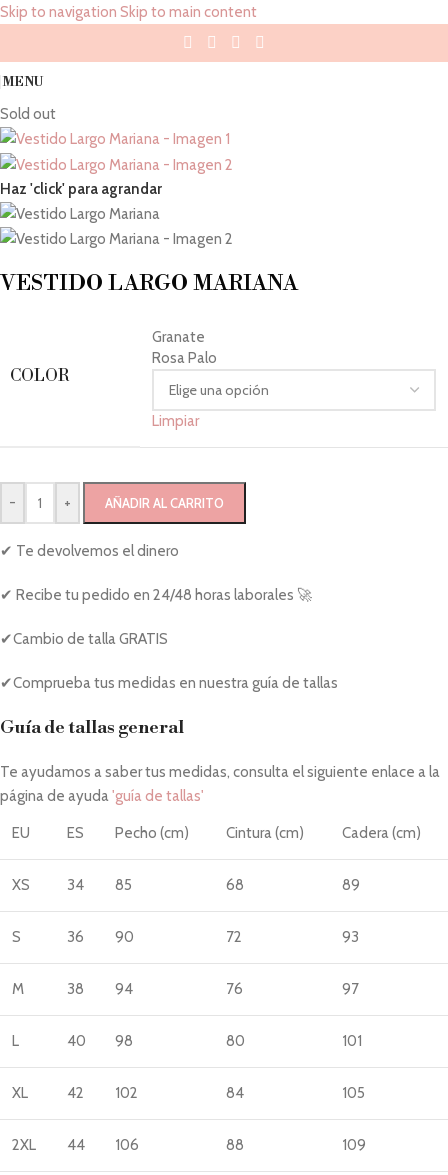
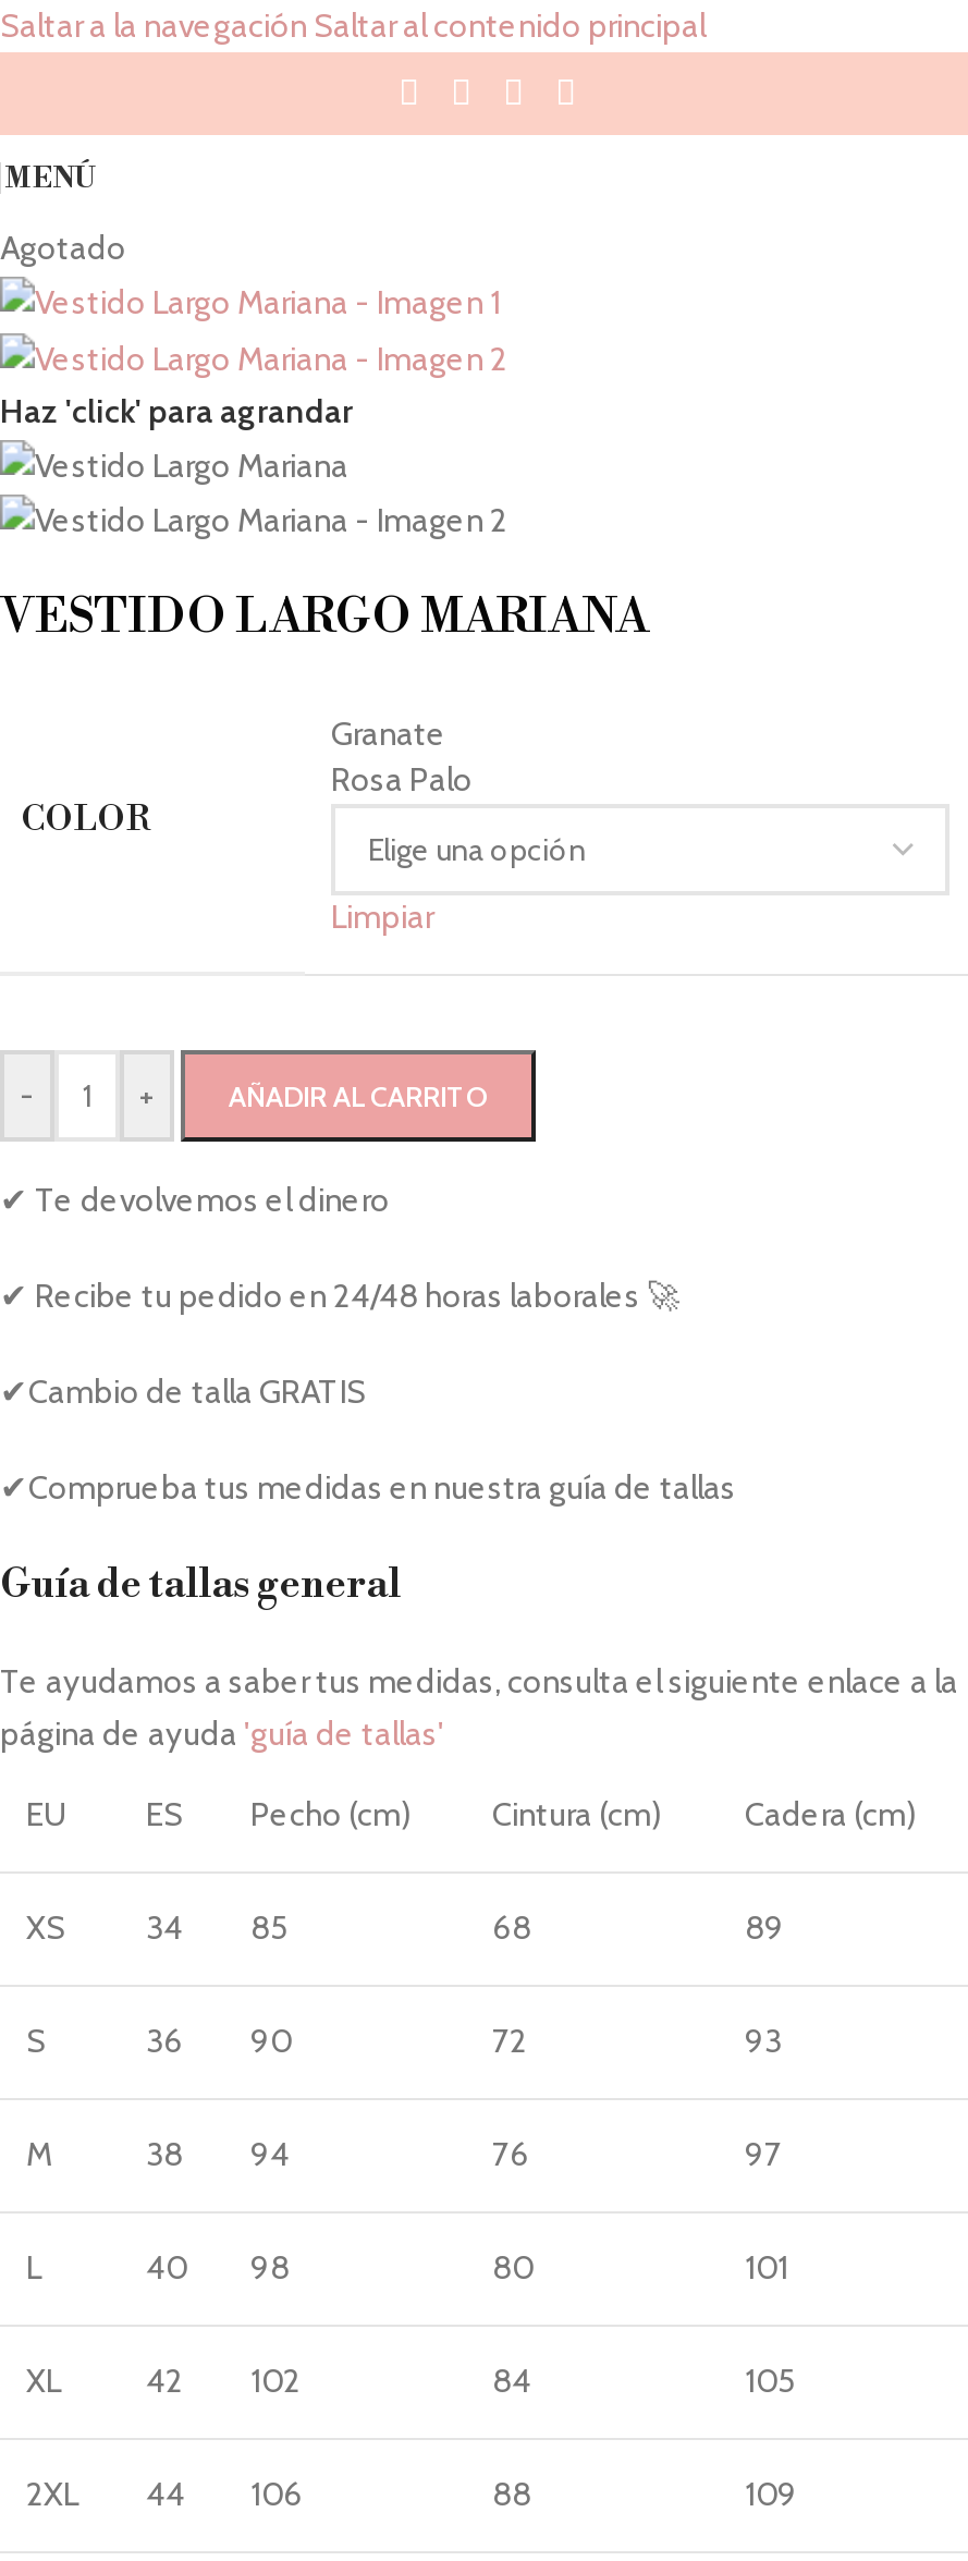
[0,3,257,21] Skip to navigation Skip to main content -> [0,7,706,46] Saltar a la navegación Saltar al contenido principal
[2,73,43,89] MENU -> [4,160,94,195] MENÚ
[0,105,56,123] Sold out -> [0,229,126,268] Agotado

